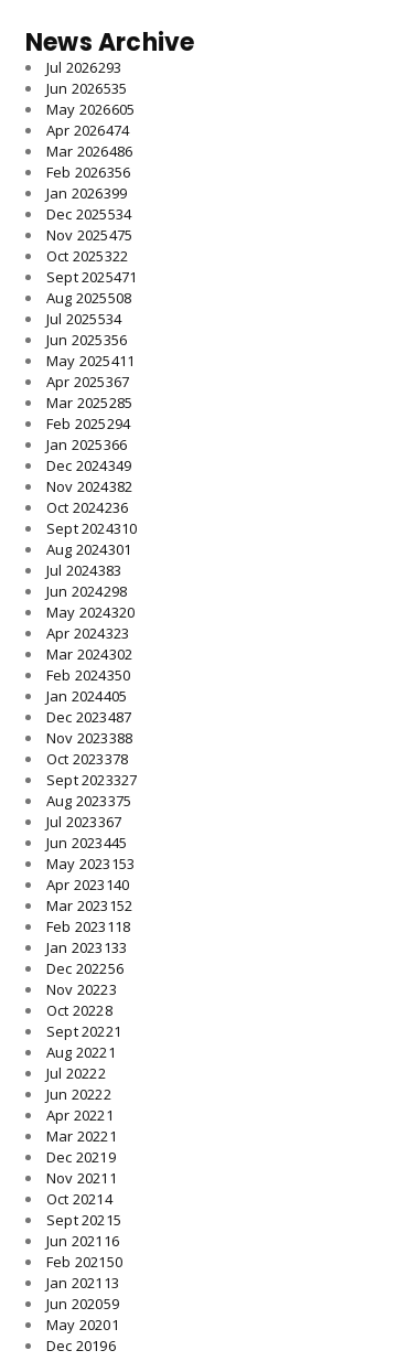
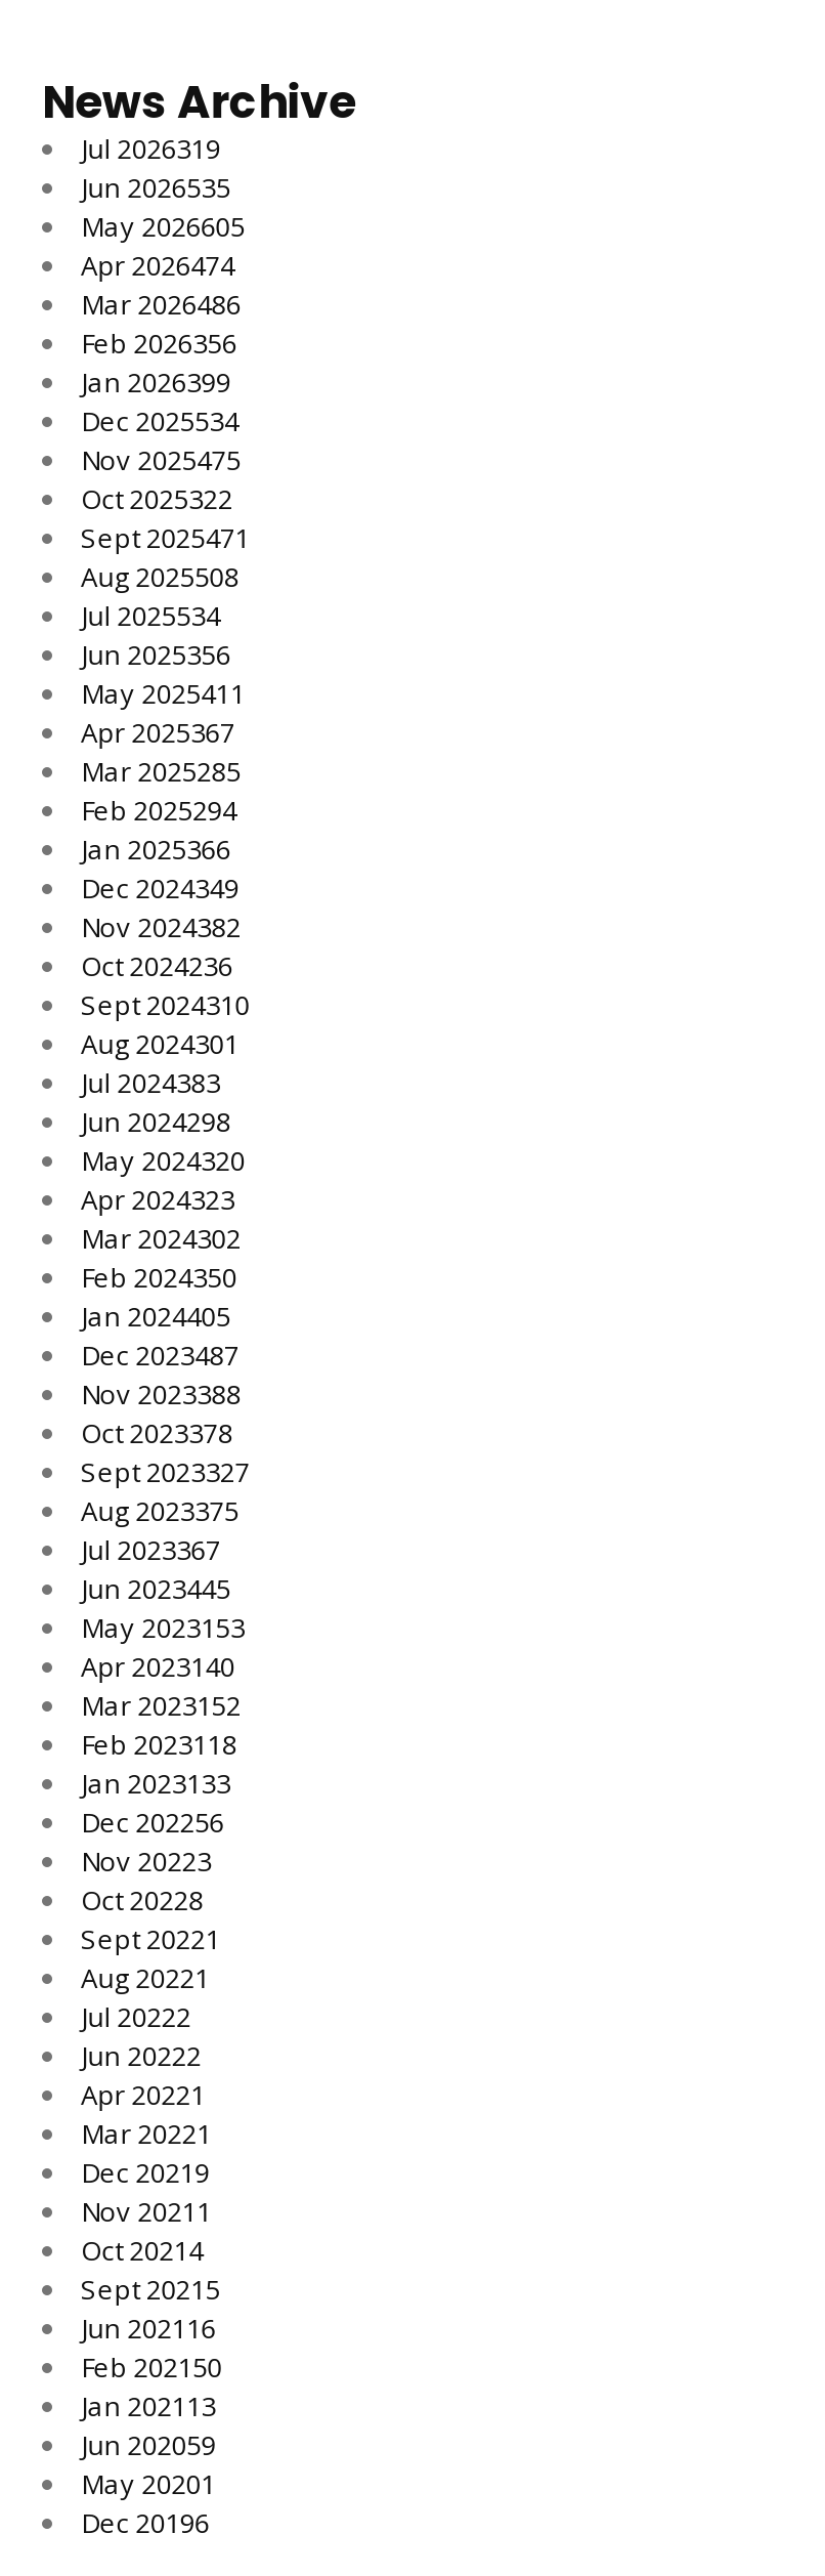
[46,57,122,77] Jul 2026293 -> [81,130,220,167] Jul 2026319

